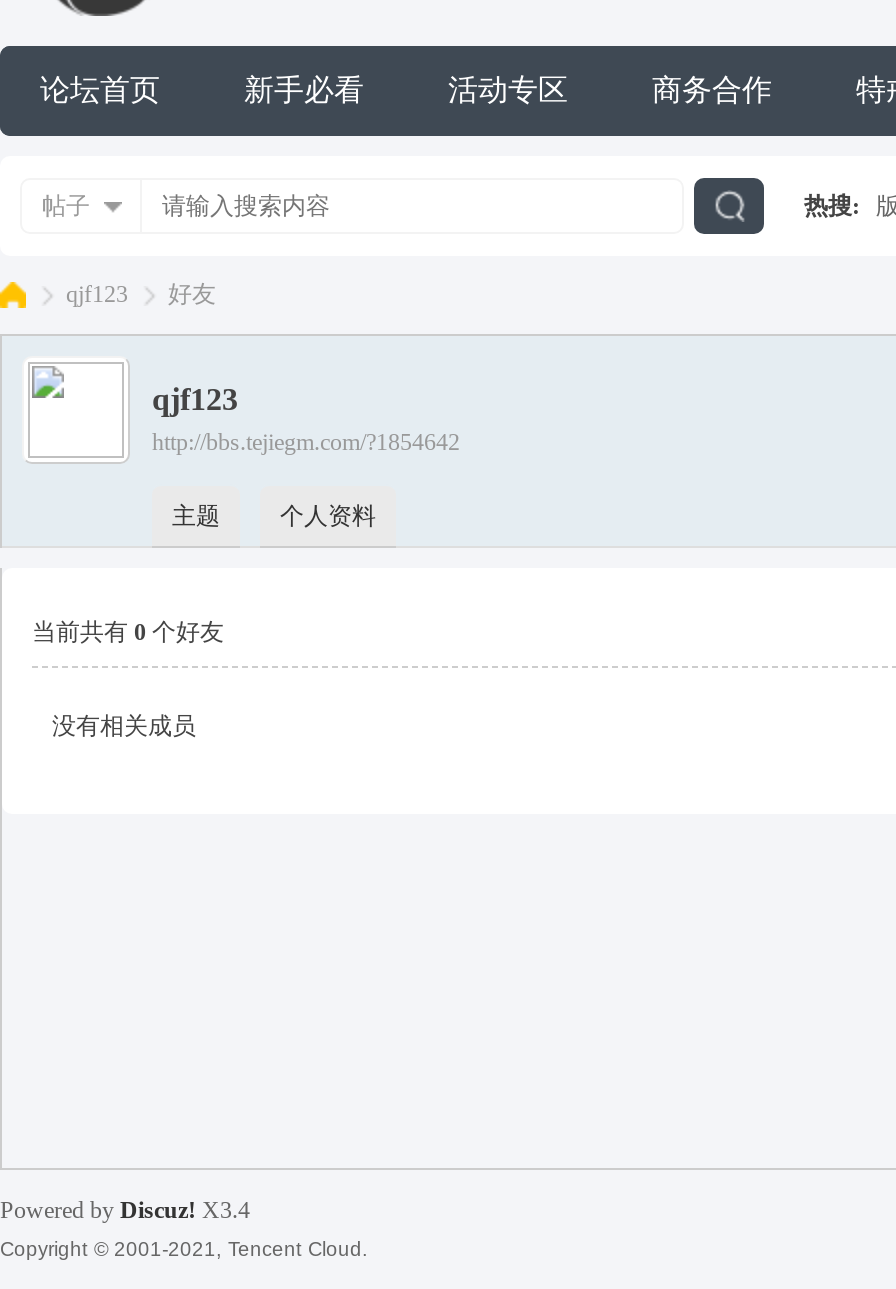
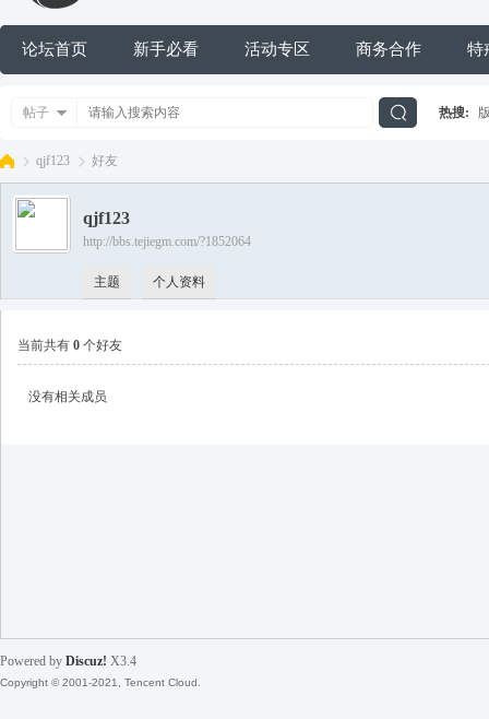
[152,428,460,456] http://bbs.tejiegm.com/?1854642 -> [83,234,251,249] http://bbs.tejiegm.com/?1852064

